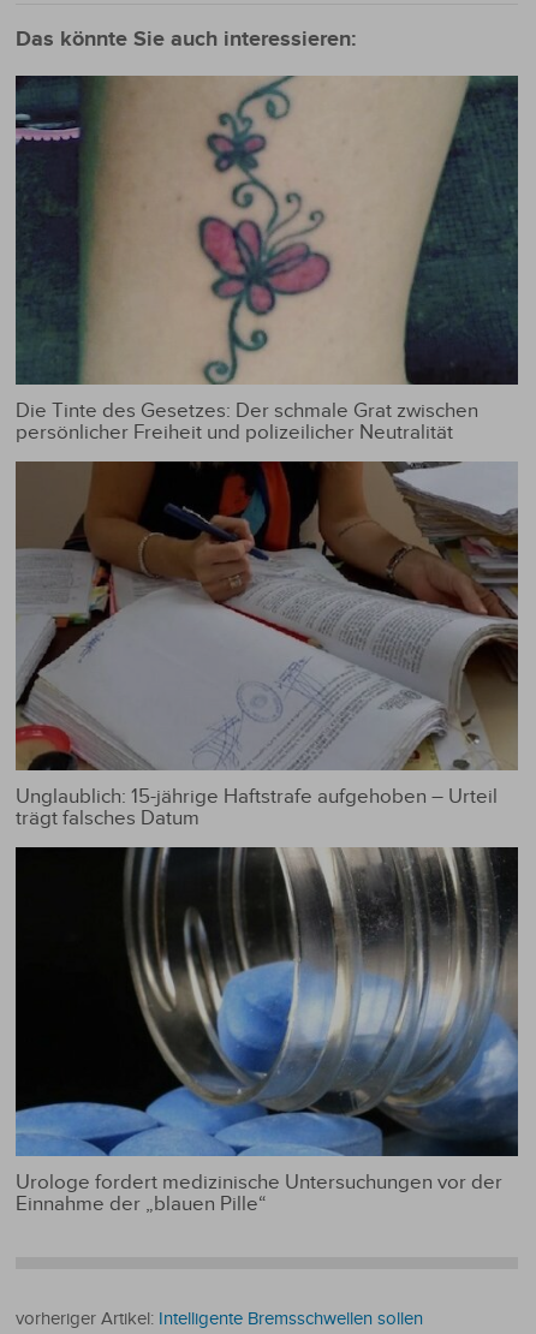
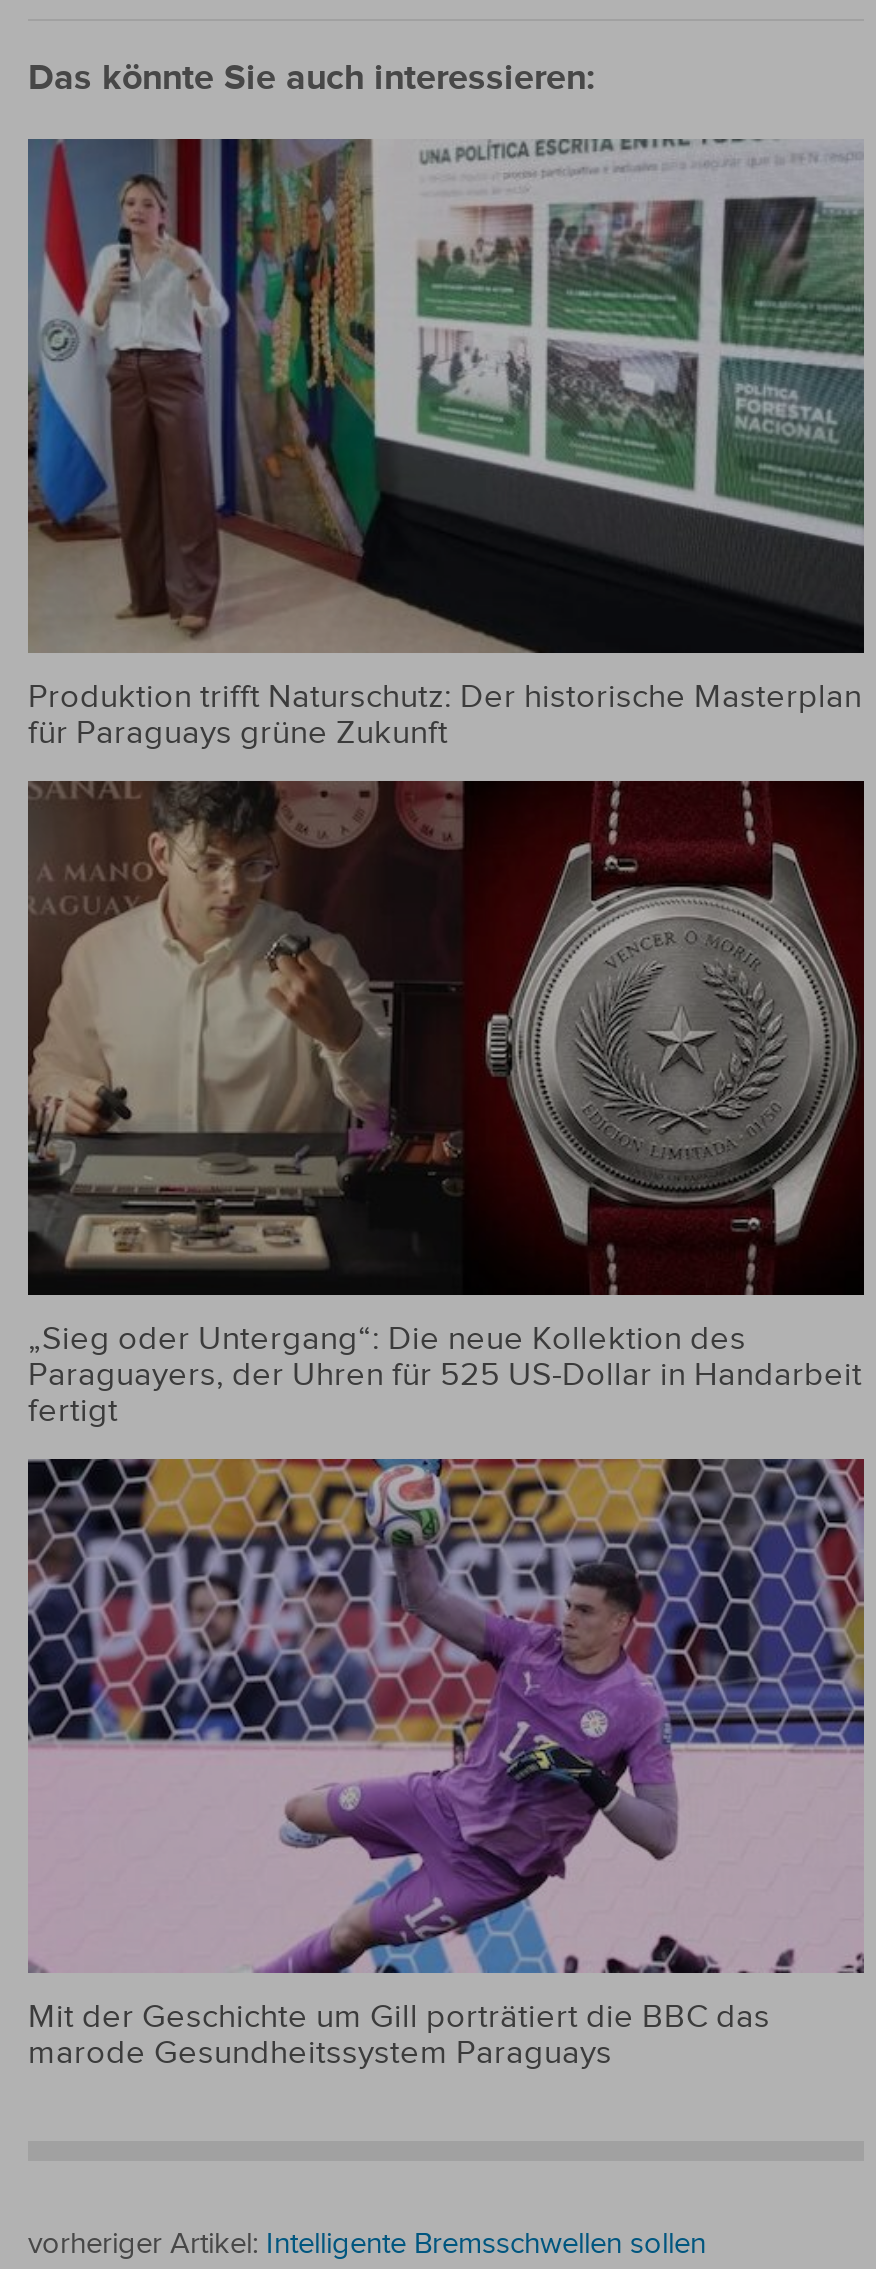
[14,75,519,445] [image] | Die Tinte des Gesetzes: Der schmale Grat zwischen | persönlicher Freiheit und polizeilicher Neutralität -> [26,137,864,753] [image] | Produktion trifft Naturschutz: Der historische Masterplan | für Paraguays grüne Zukunft
[14,460,519,831] [image] | Unglaublich: 15-jährige Haftstrafe aufgehoben – Urteil | trägt falsches Datum -> [26,779,866,1431] [image] | „Sieg oder Untergang“: Die neue Kollektion des | Paraguayers, der Uhren für 525 US-Dollar in Handarbeit | fertigt
[14,846,519,1216] [image] | Urologe fordert medizinische Untersuchungen vor der | Einnahme der „blauen Pille“ -> [26,1457,866,2073] [image] | Mit der Geschichte um Gill porträtiert die BBC das | marode Gesundheitssystem Paraguays

